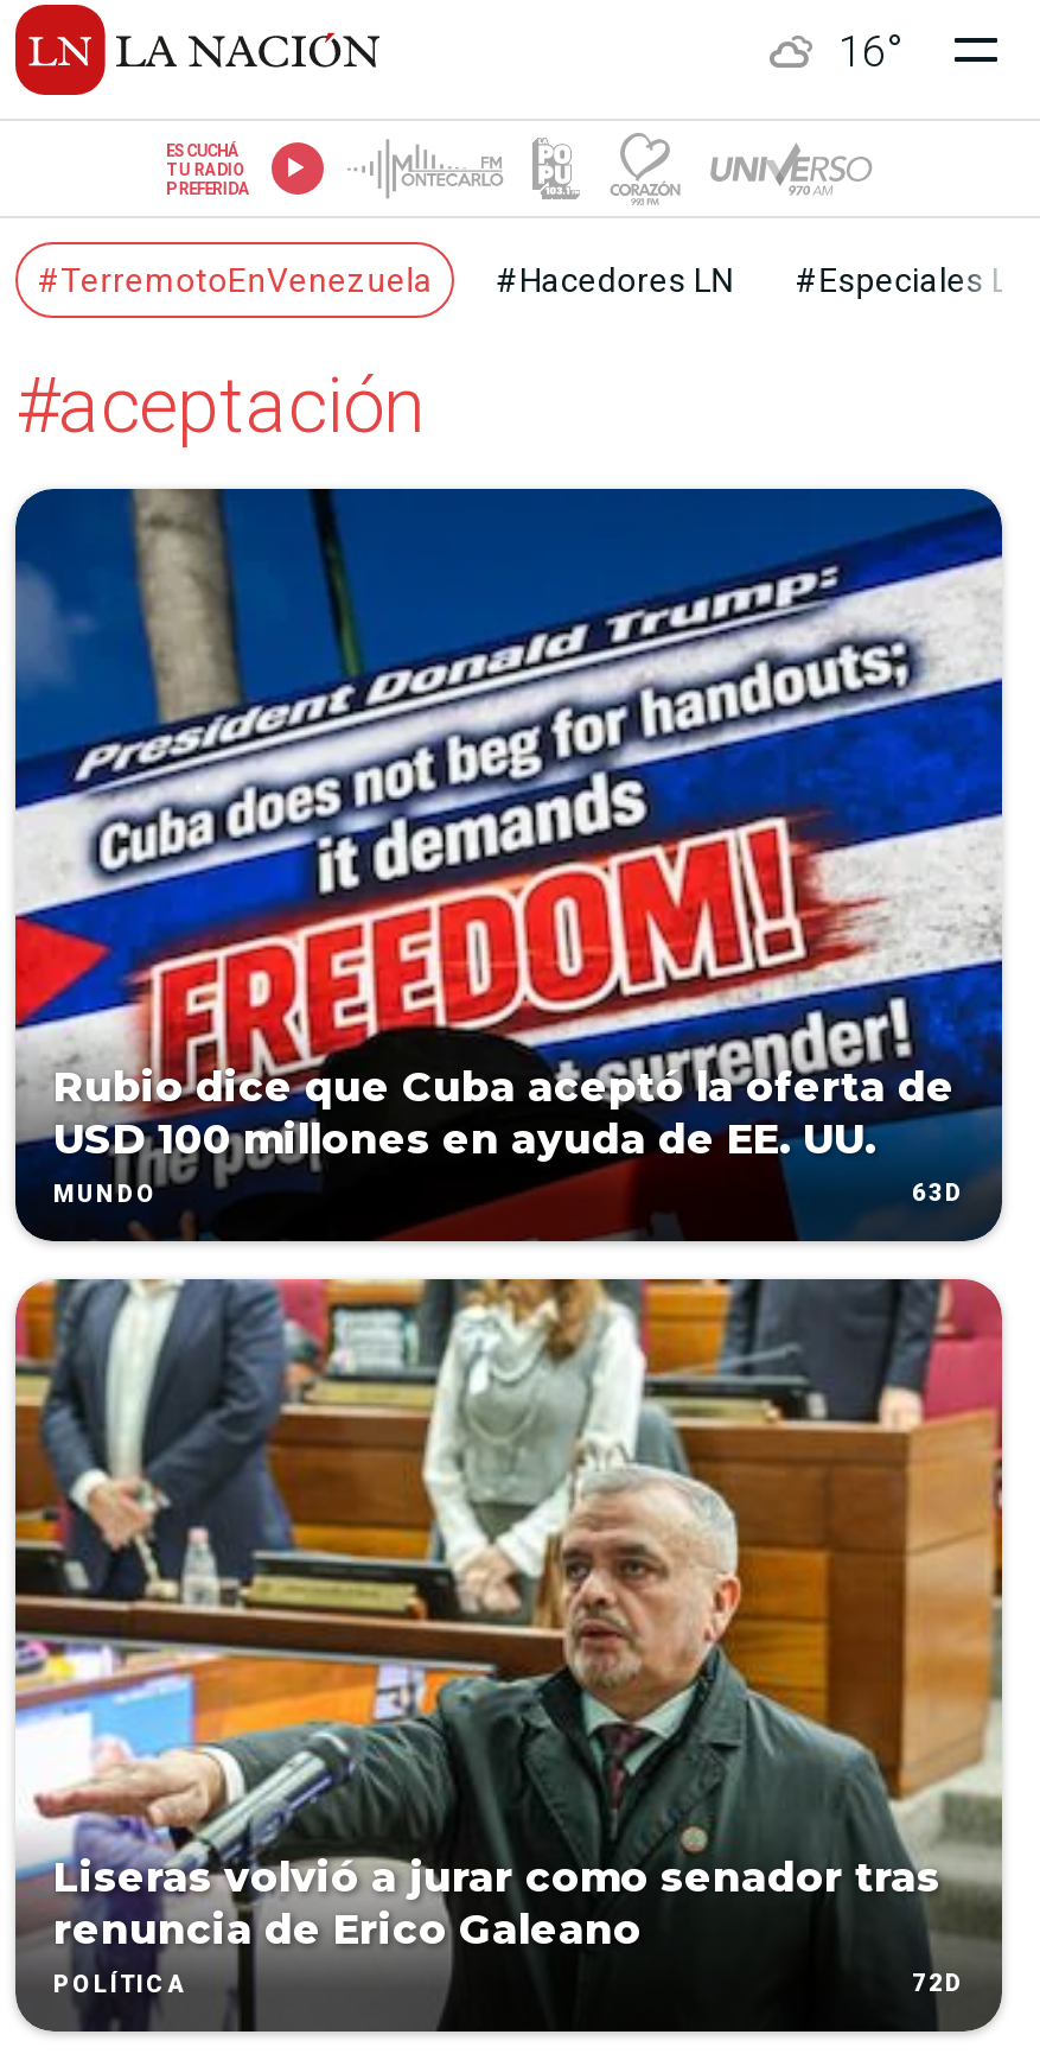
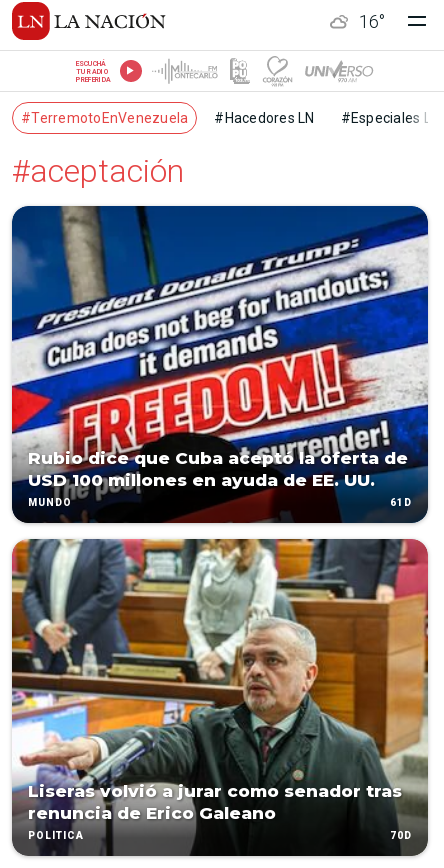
[912,1180,964,1206] 63D -> [390,497,412,508] 61D
[912,1970,964,1996] 72D -> [390,830,412,841] 70D

